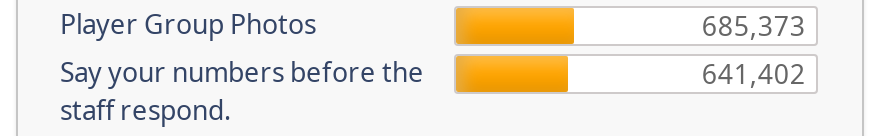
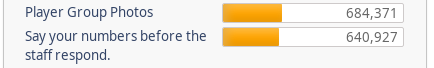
[702,8,806,44] 685,373 -> [346,4,398,22] 684,371
[702,56,806,92] 641,402 -> [346,28,398,46] 640,927

